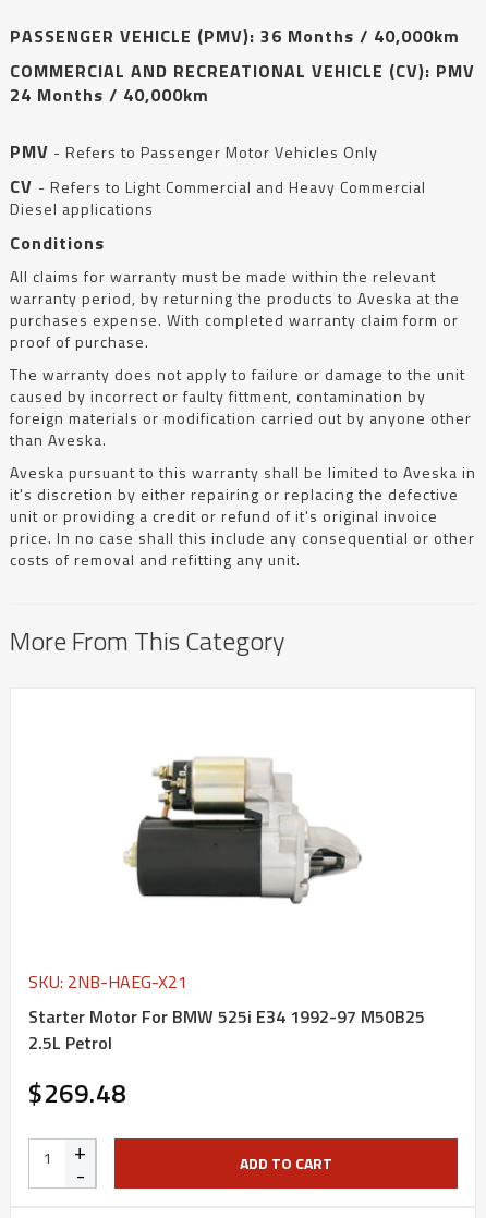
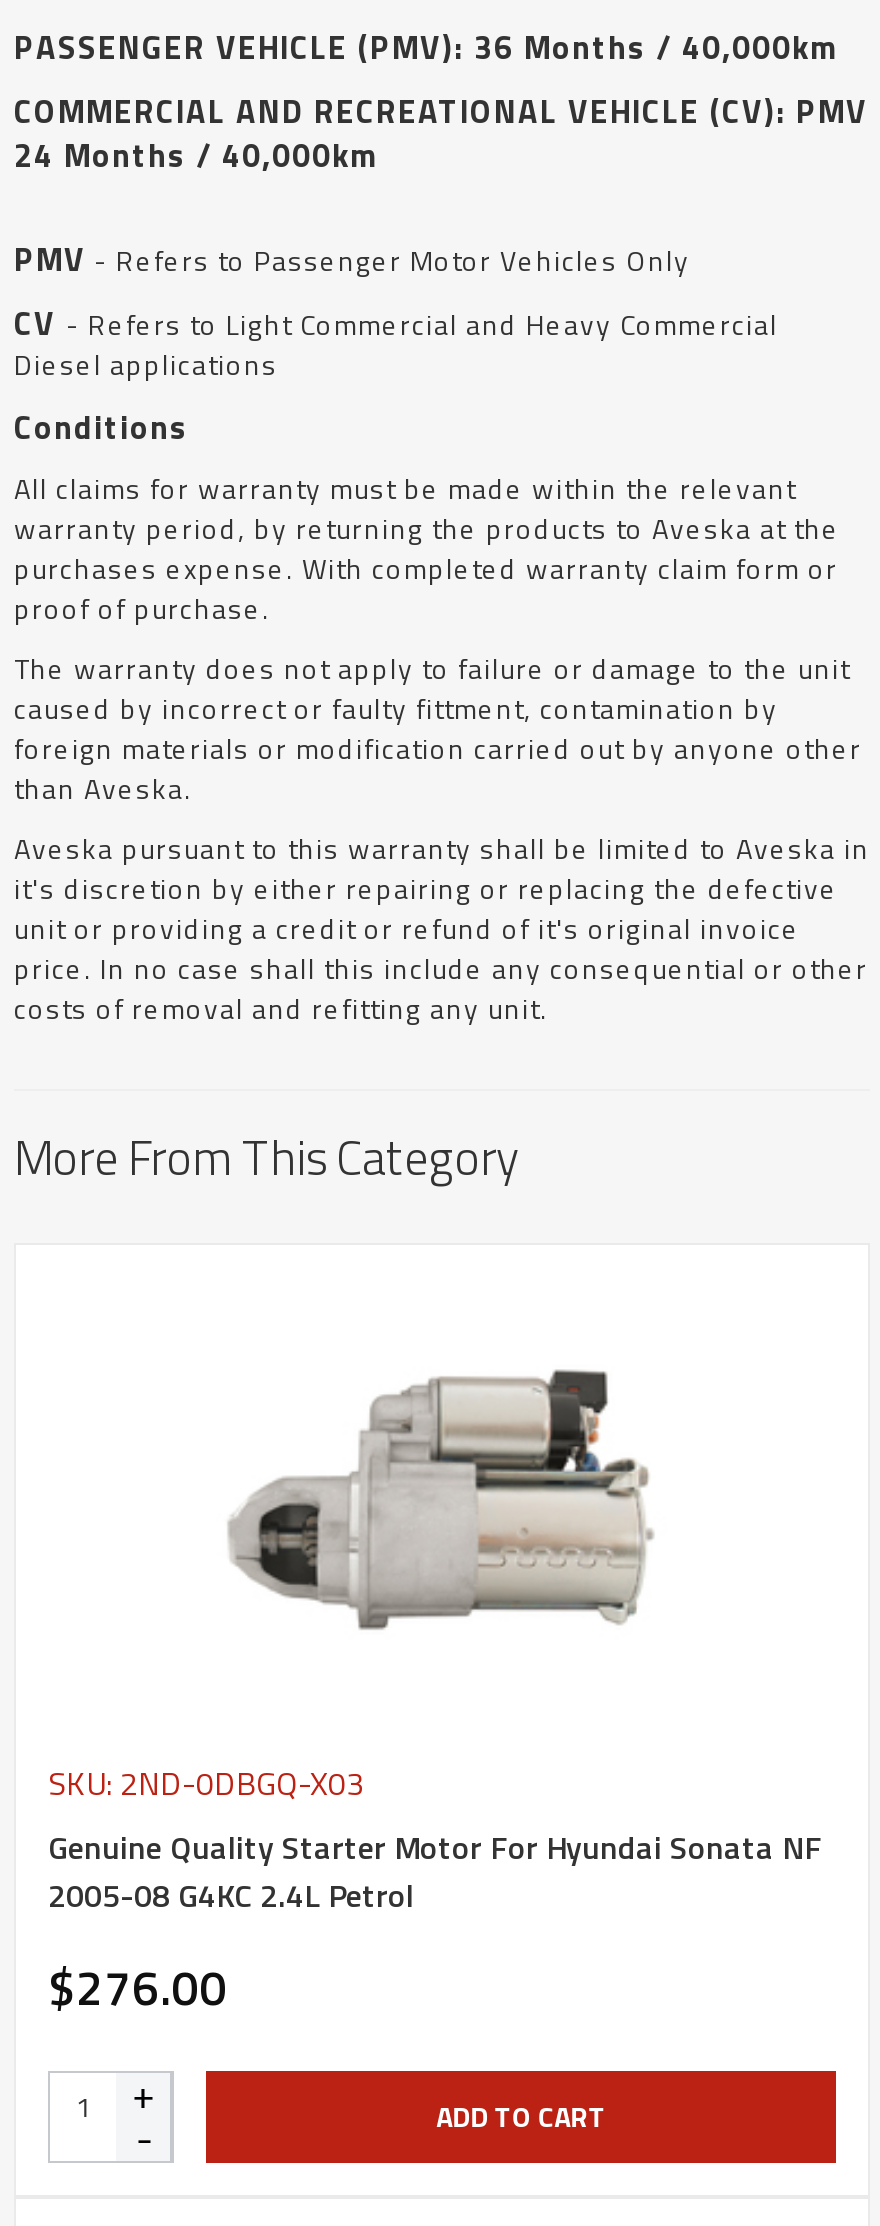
[123,757,363,905] [image] -> [224,1369,658,1641] [image]
[28,968,425,1112] SKU: 2NB-HAEG-X21 | Starter Motor For BMW 525i E34 1992-97 M50B25 | 2.5L Petrol | $269.48 -> [48,1759,822,2023] SKU: 2ND-0DBGQ-X03 | Genuine Quality Starter Motor For Hyundai Sonata NF | 2005-08 G4KC 2.4L Petrol | $276.00

